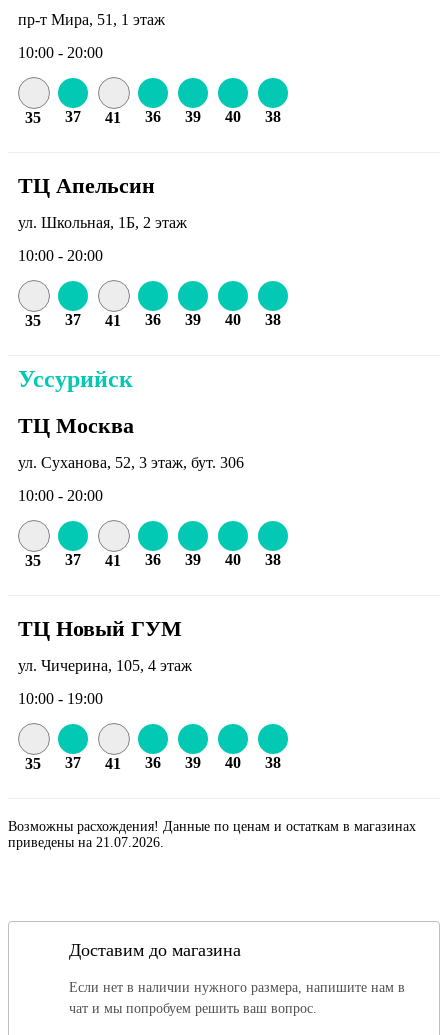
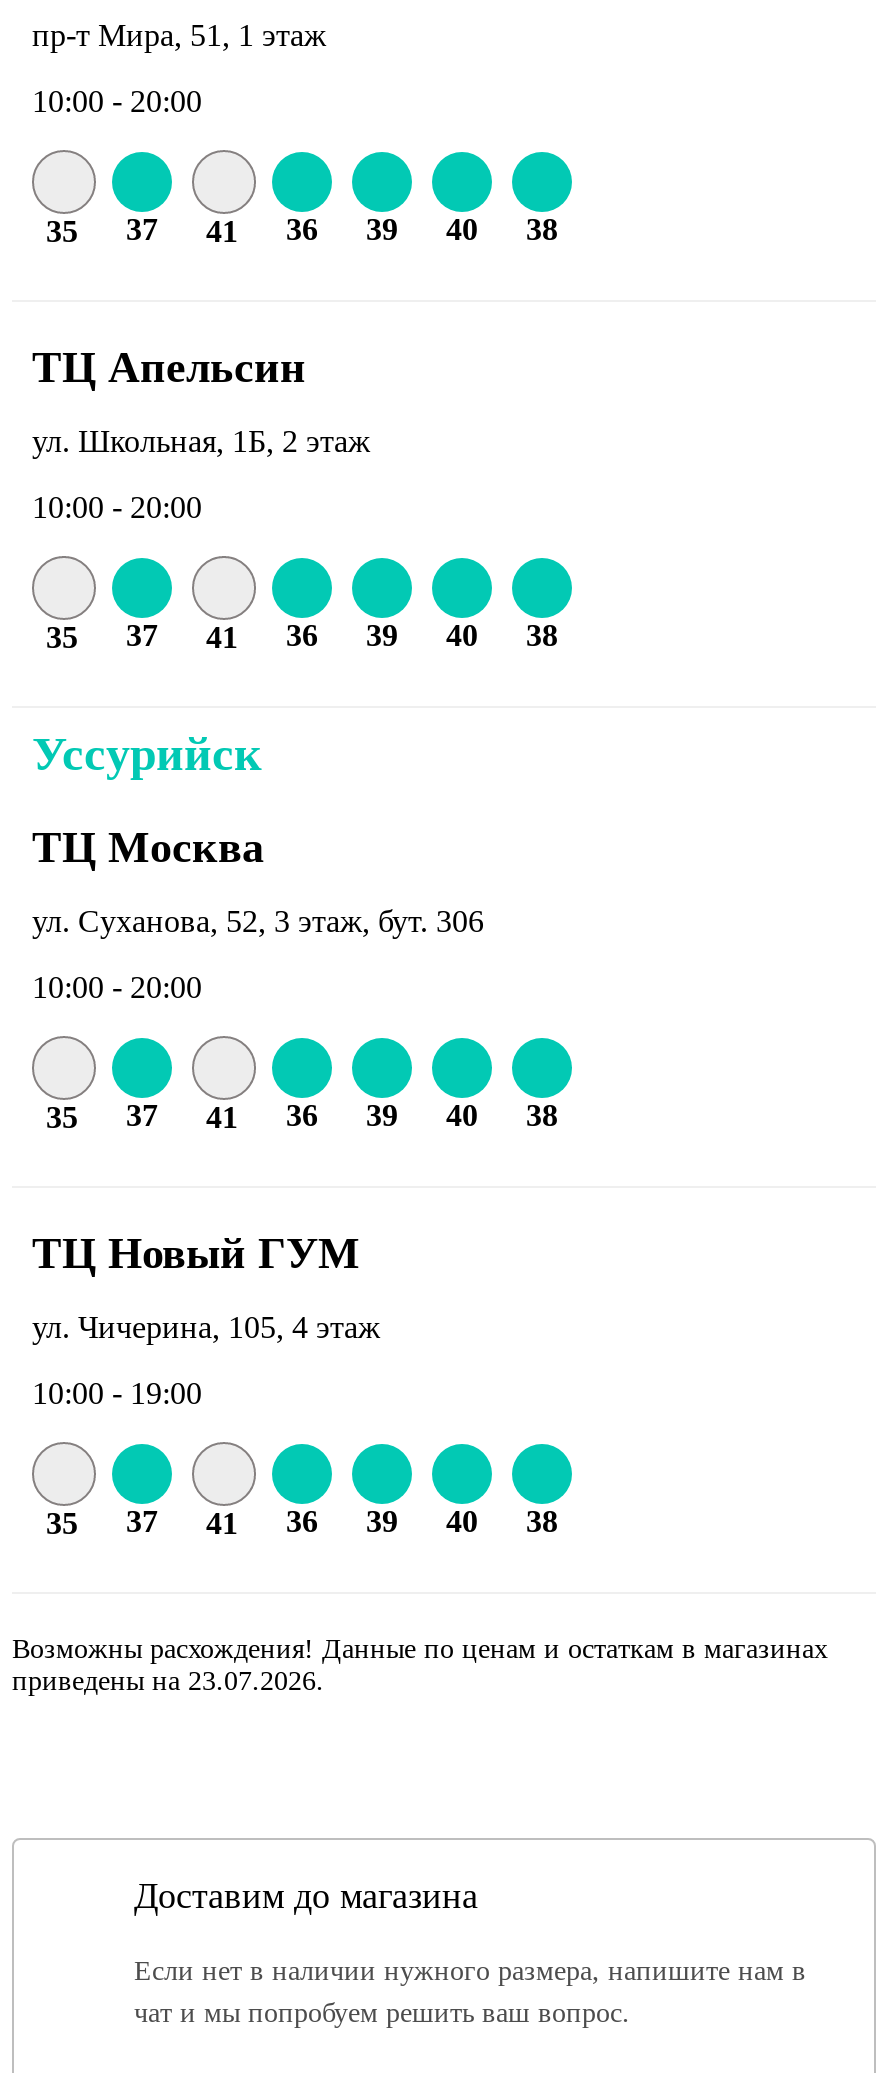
[8,835,164,850] приведены на 21.07.2026. -> [12,1666,324,1696] приведены на 23.07.2026.

